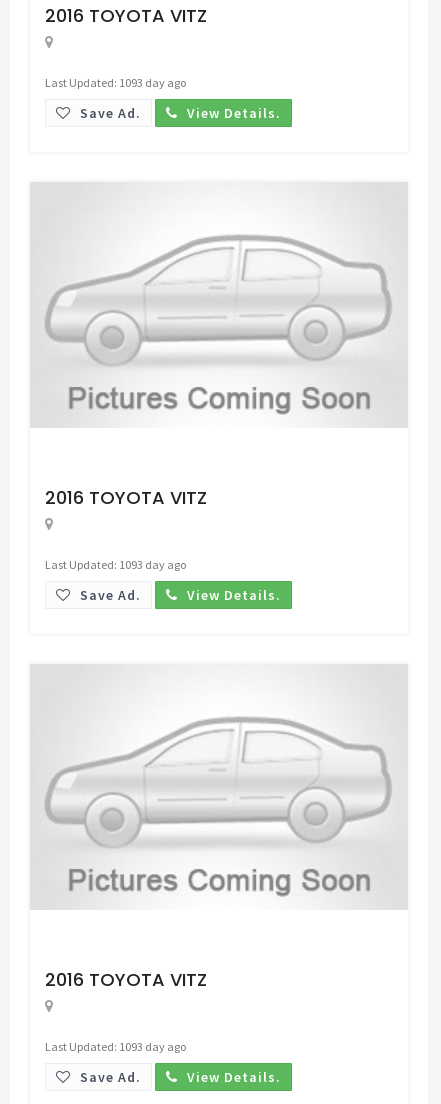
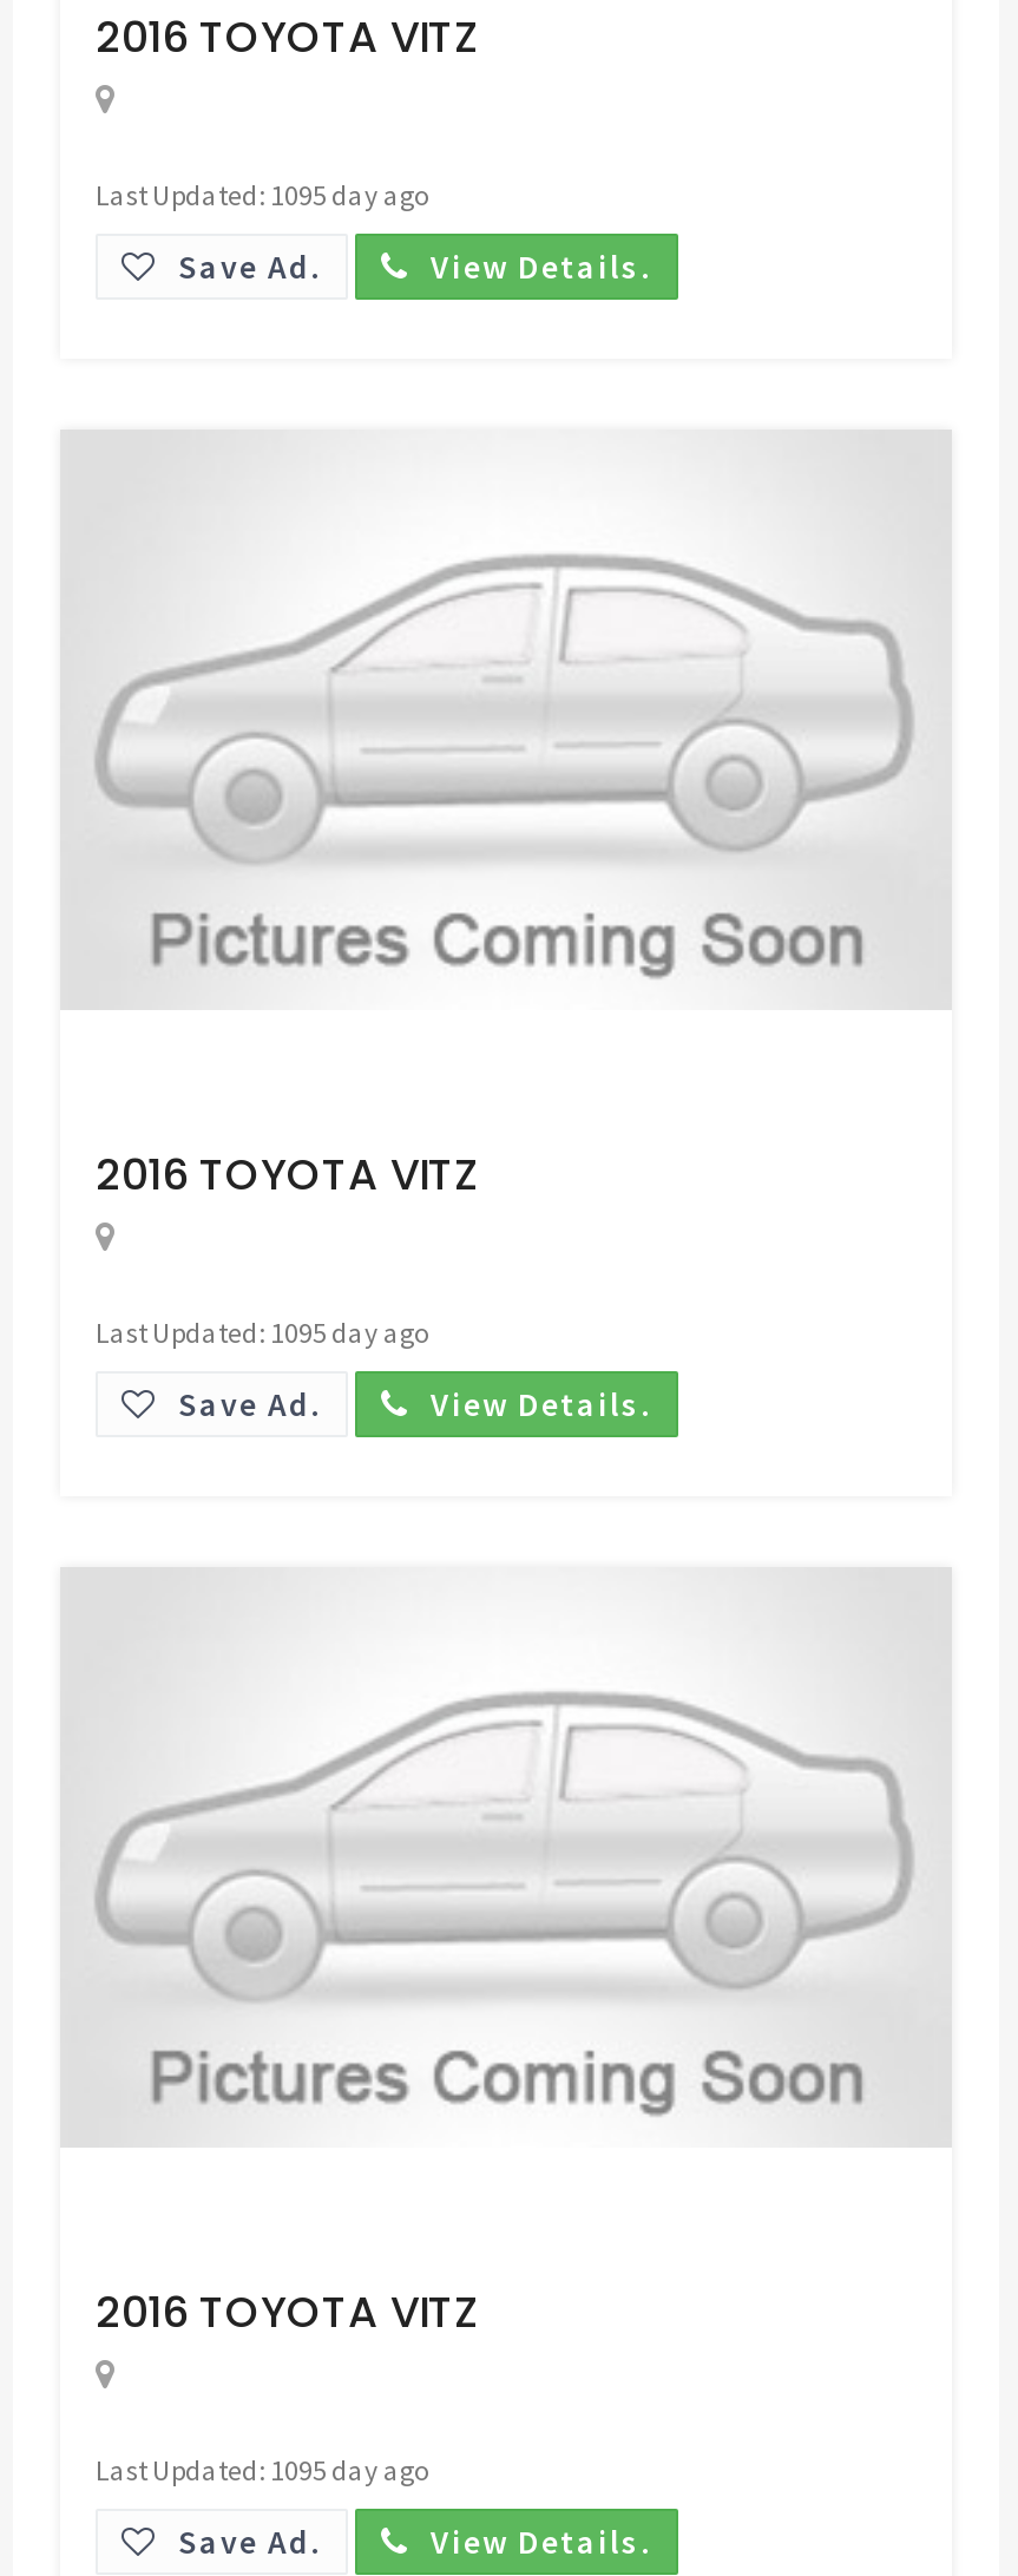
[45,75,186,90] Last Updated: 1093 day ago -> [96,176,428,212] Last Updated: 1095 day ago
[45,557,186,572] Last Updated: 1093 day ago -> [96,1314,428,1349] Last Updated: 1095 day ago
[45,1039,186,1054] Last Updated: 1093 day ago -> [96,2451,428,2487] Last Updated: 1095 day ago

